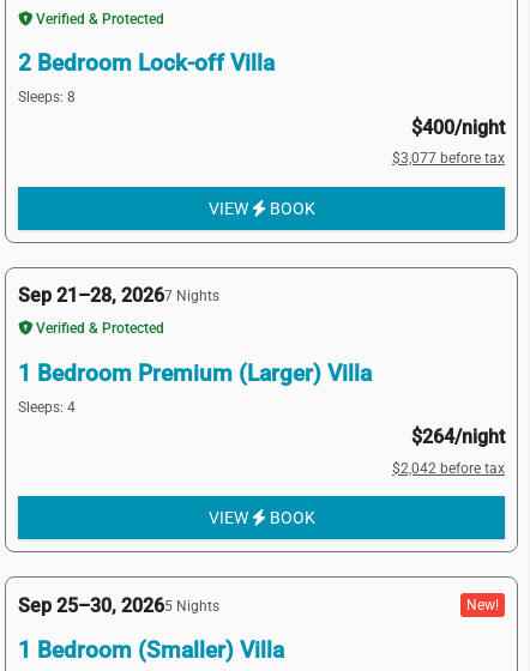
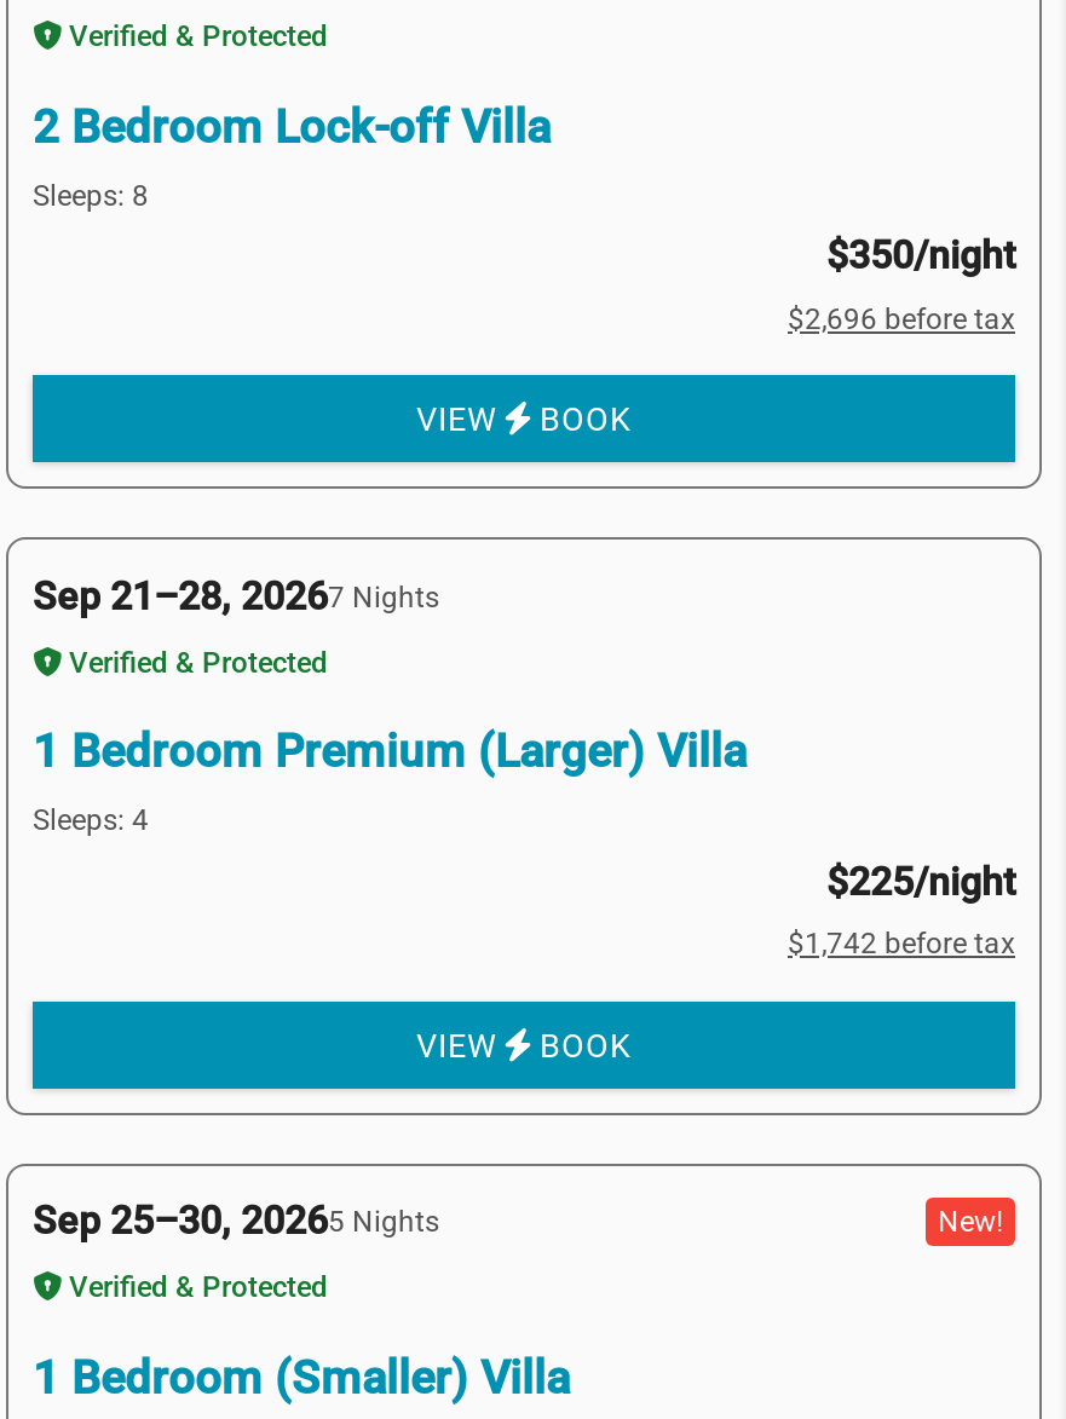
[411,116,505,139] $400/night -> [826,233,1015,278] $350/night
[392,150,505,167] $3,077 before tax -> [788,301,1015,335] $2,696 before tax
[411,425,505,448] $264/night -> [826,858,1015,904] $225/night
[392,460,505,476] $2,042 before tax -> [788,927,1015,961] $1,742 before tax
none -> [62,1271,328,1305] Verified & Protected

